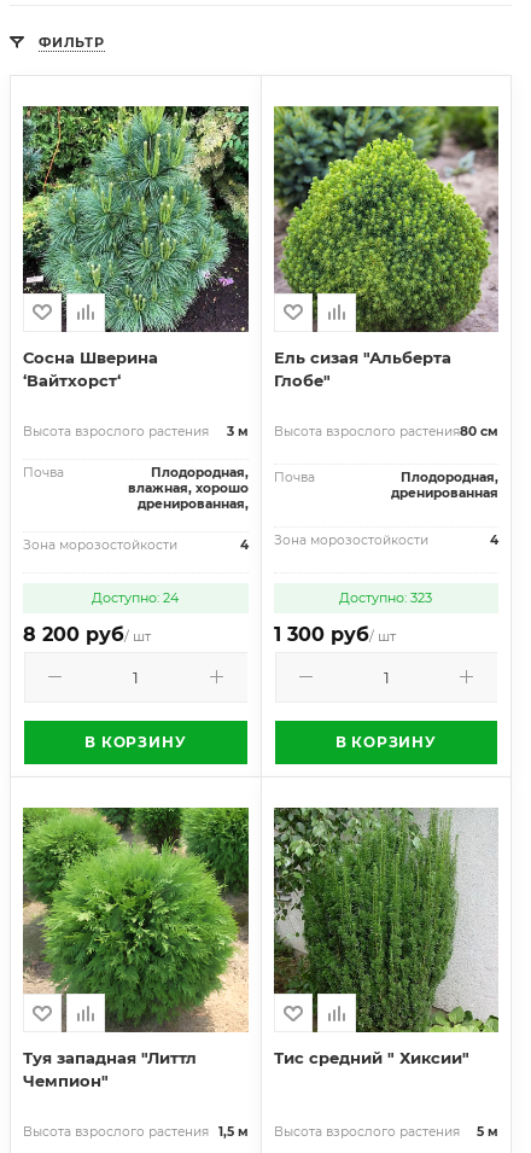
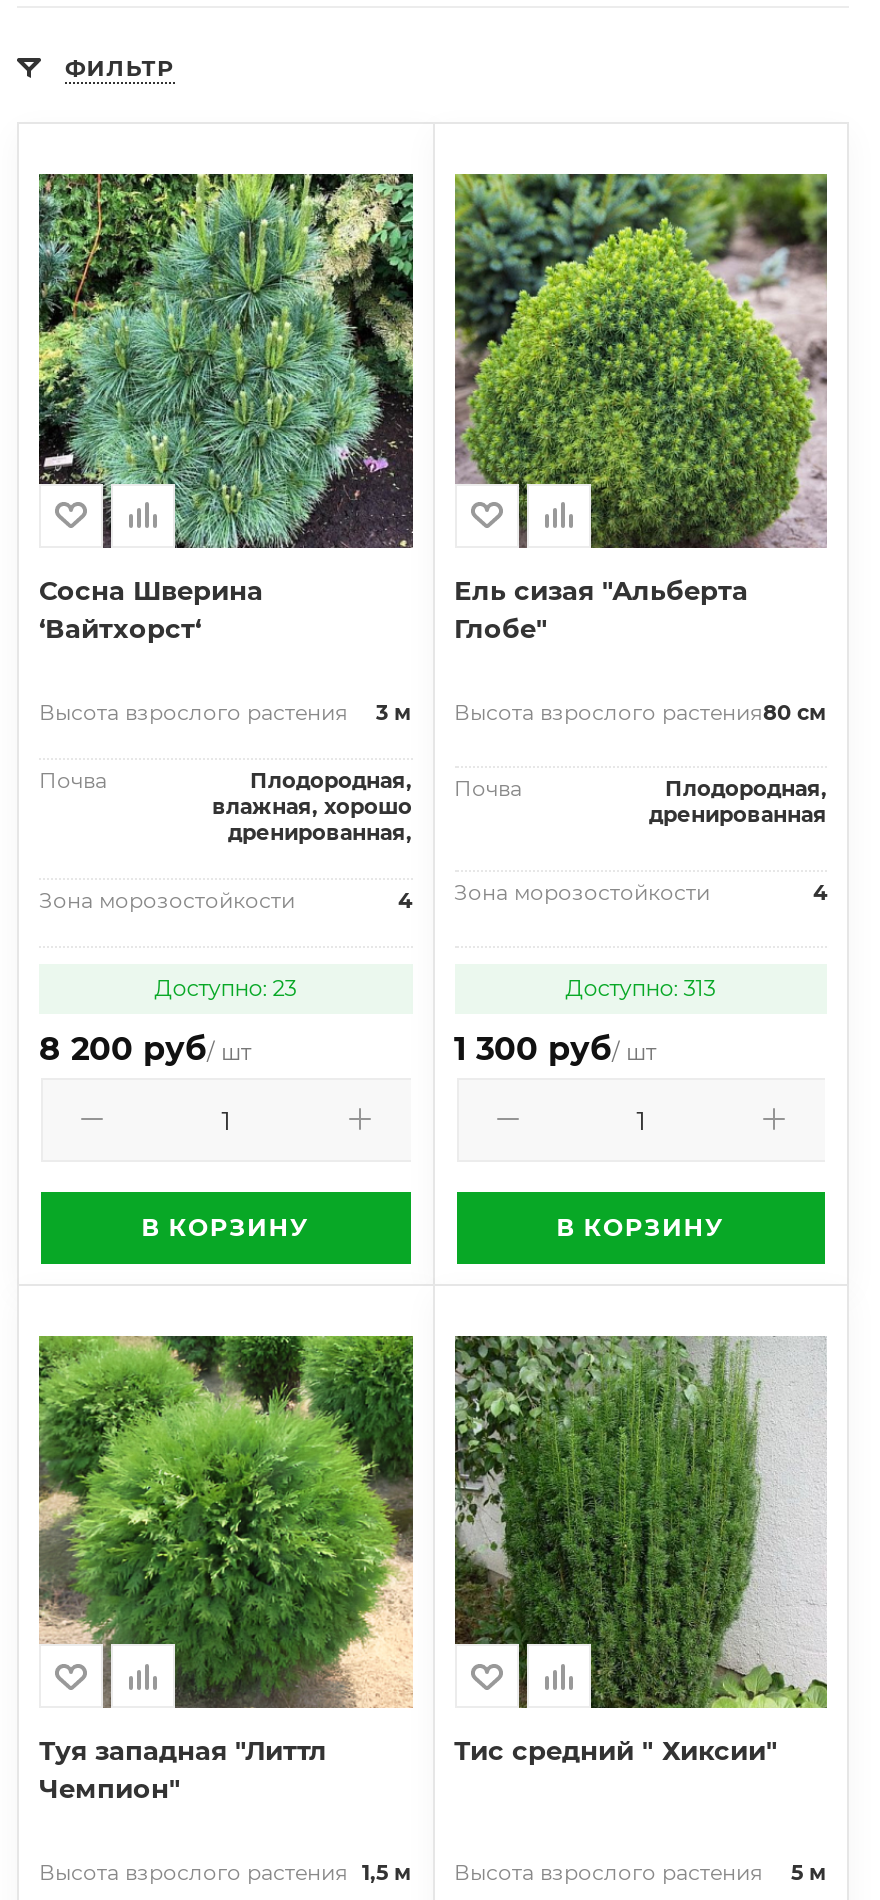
[92,589,179,605] Доступно: 24 -> [155,973,297,1001] Доступно: 23
[339,589,432,605] Доступно: 323 -> [565,973,715,1001] Доступно: 313

